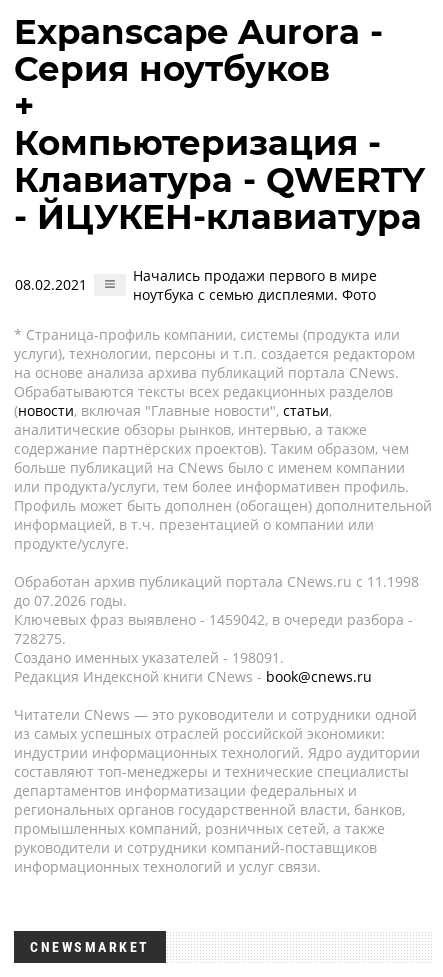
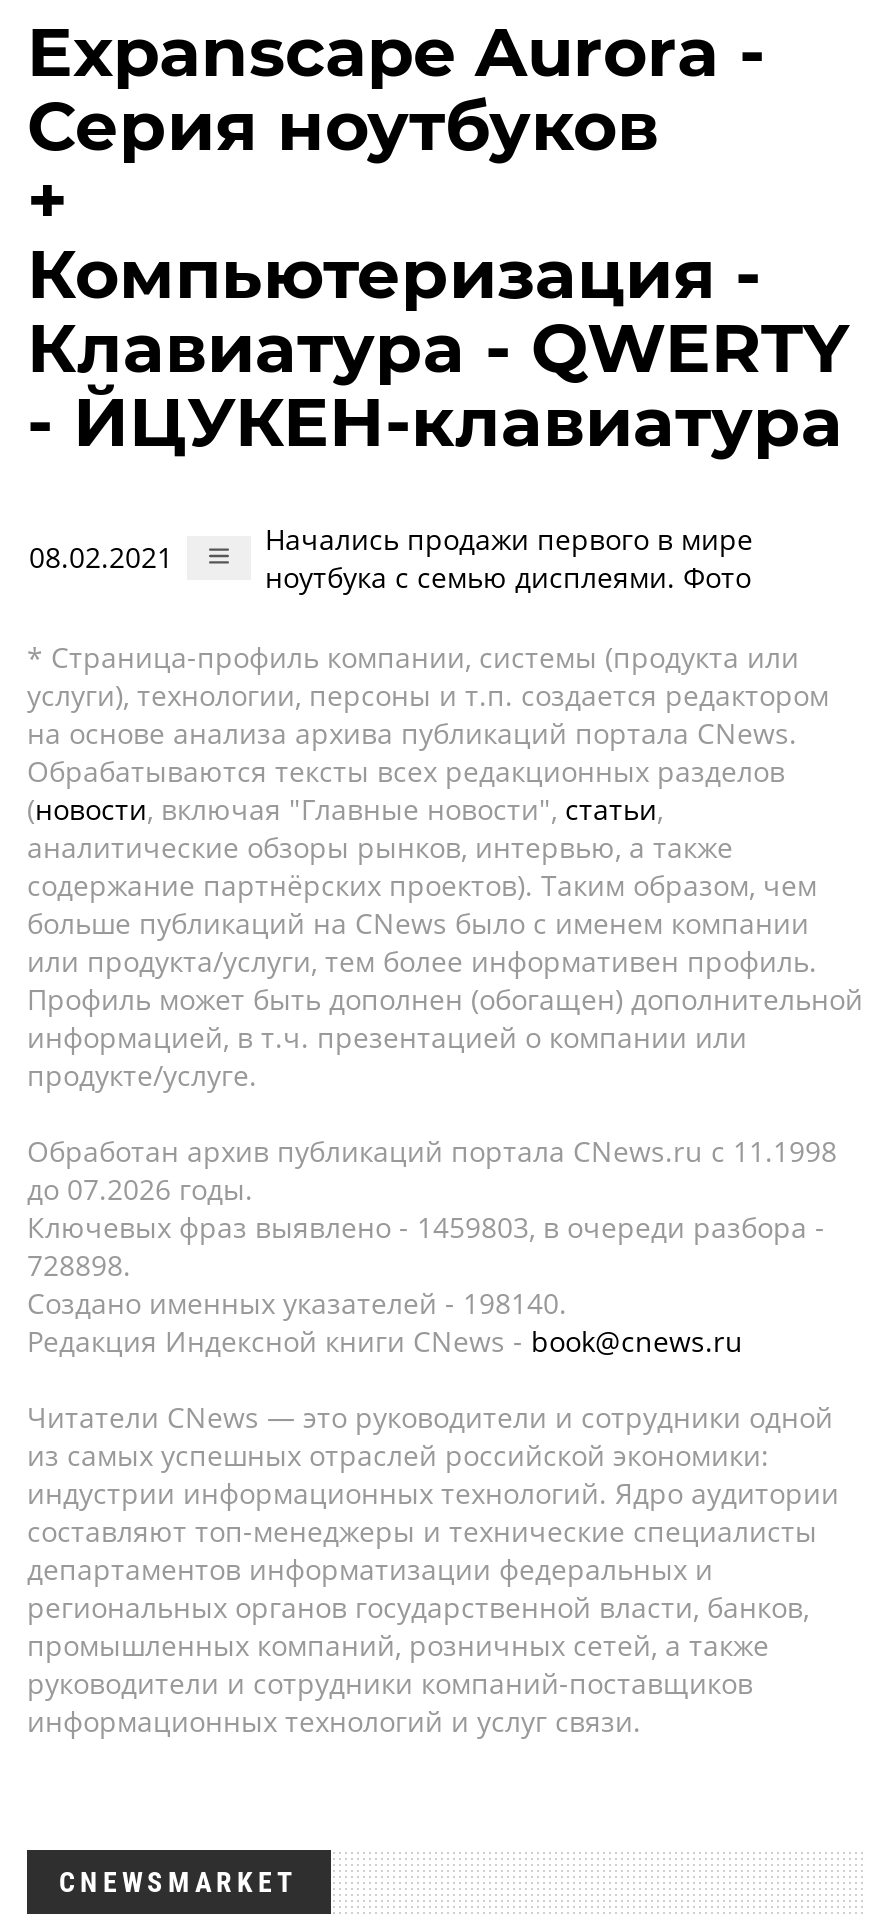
[14,610,413,629] Ключевых фраз выявлено - 1459042, в очереди разбора - -> [27,1208,825,1246] Ключевых фраз выявлено - 1459803, в очереди разбора -
[14,629,66,648] 728275. -> [27,1246,131,1284] 728898.
[14,648,284,667] Создано именных указателей - 198091. -> [27,1284,567,1322] Создано именных указателей - 198140.

